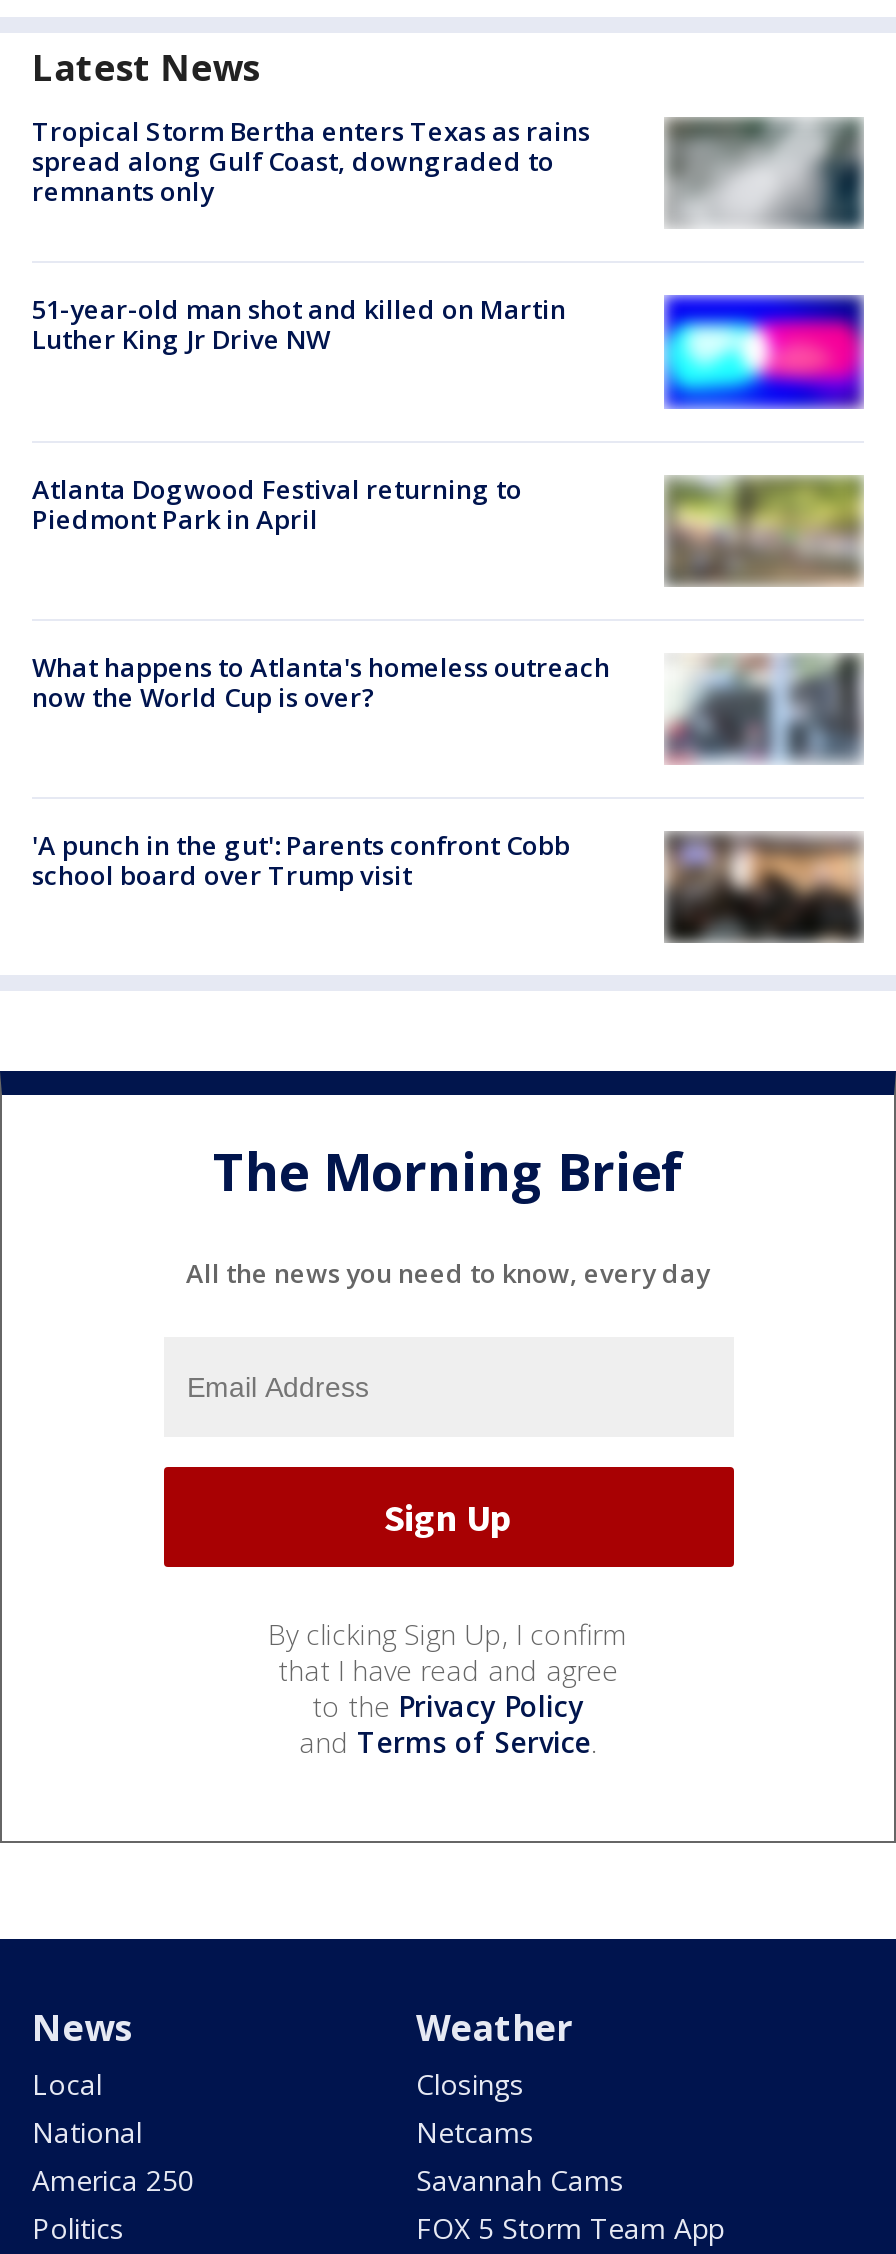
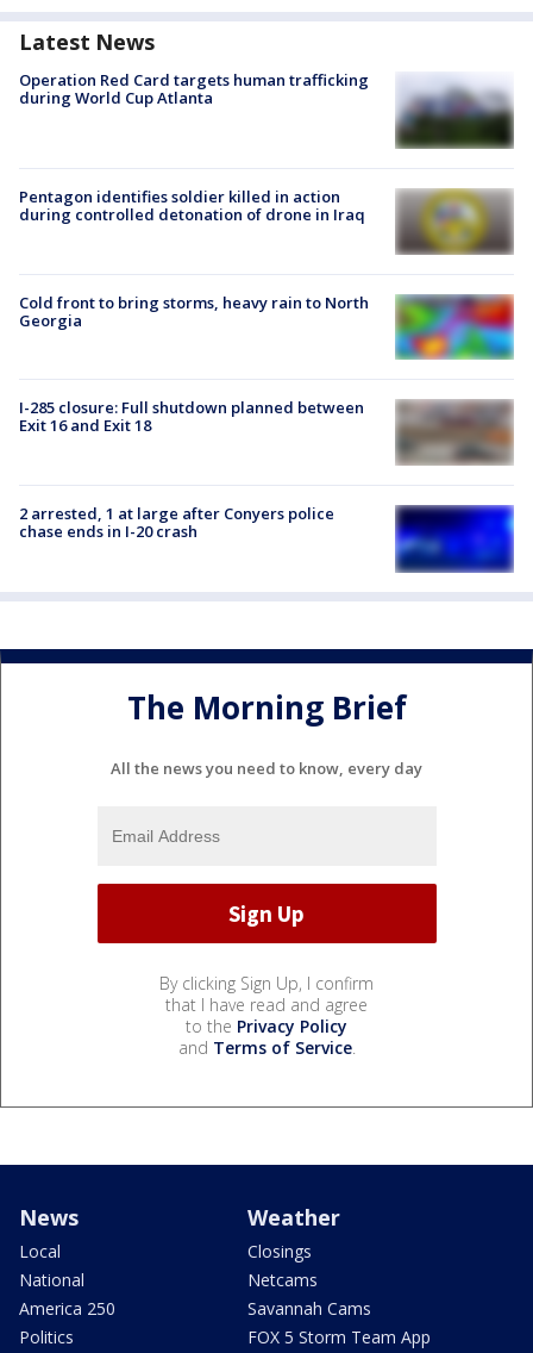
[32,113,864,233] [image] | Tropical Storm Bertha enters Texas as rains | spread along Gulf Coast, downgraded to | remnants only -> [19,69,513,150] [image] | Operation Red Card targets human trafficking | during World Cup Atlanta
[32,291,566,357] 51-year-old man shot and killed on Martin | Luther King Jr Drive NW -> [19,186,365,225] Pentagon identifies soldier killed in action | during controlled detonation of drone in Iraq
[664,293,864,411] [image] -> [395,186,514,256] [image]
[32,470,522,536] Atlanta Dogwood Festival returning to | Piedmont Park in April -> [19,292,369,331] Cold front to bring storms, heavy rain to North | Georgia
[664,477,864,587] [image] -> [395,295,514,360] [image]
[32,649,862,763] [image] | What happens to Atlanta's homeless outreach | now the World Cup is over? -> [19,397,513,466] [image] | I-285 closure: Full shutdown planned between | Exit 16 and Exit 18
[32,827,570,893] 'A punch in the gut': Parents confront Cobb | school board over Trump visit -> [19,503,334,542] 2 arrested, 1 at large after Conyers police | chase ends in I-20 crash
[662,831,864,945] [image] -> [394,505,515,573] [image]

